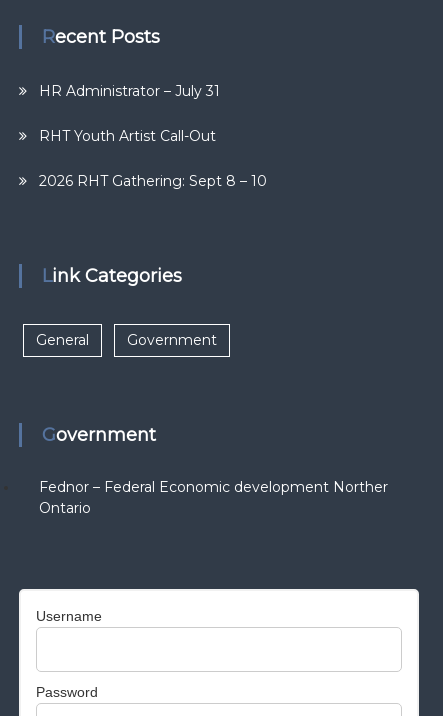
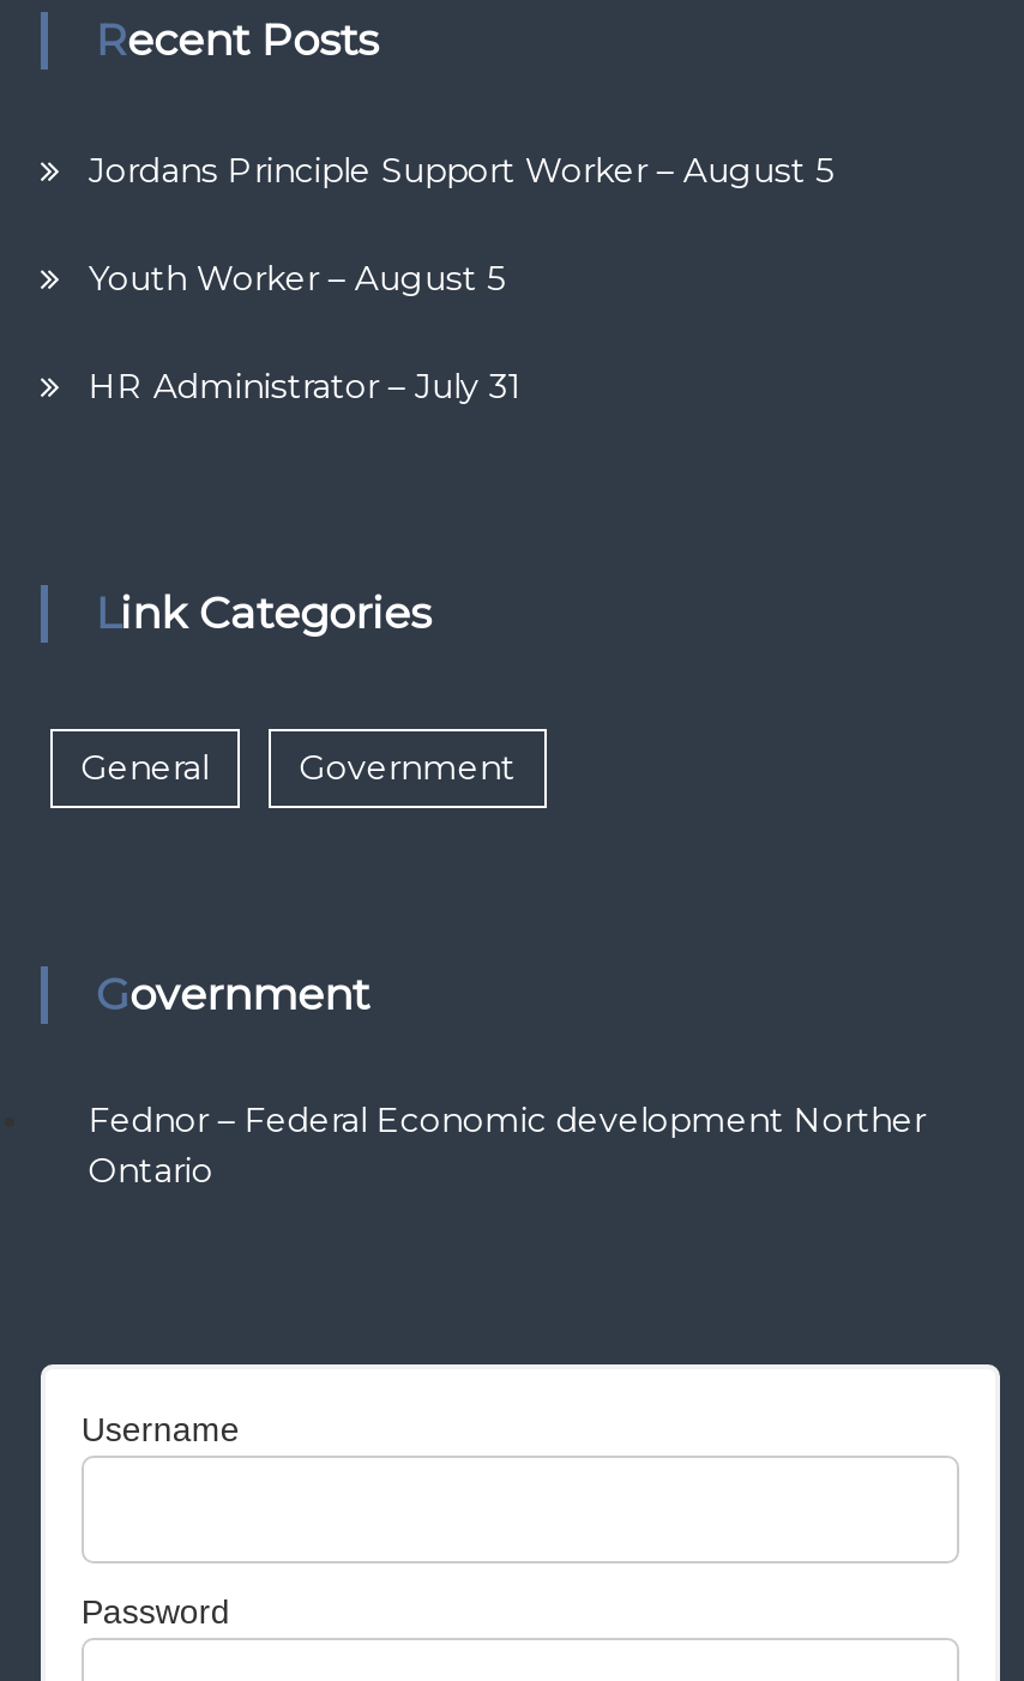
none -> [88,148,832,299] Jordans Principle Support Worker – August 5 | Youth Worker – August 5
moved [39,82,220,100] -> [88,364,522,407]: HR Administrator – July 31
[39,127,267,190] RHT Youth Artist Call-Out | 2026 RHT Gathering: Sept 8 – 10 -> none

